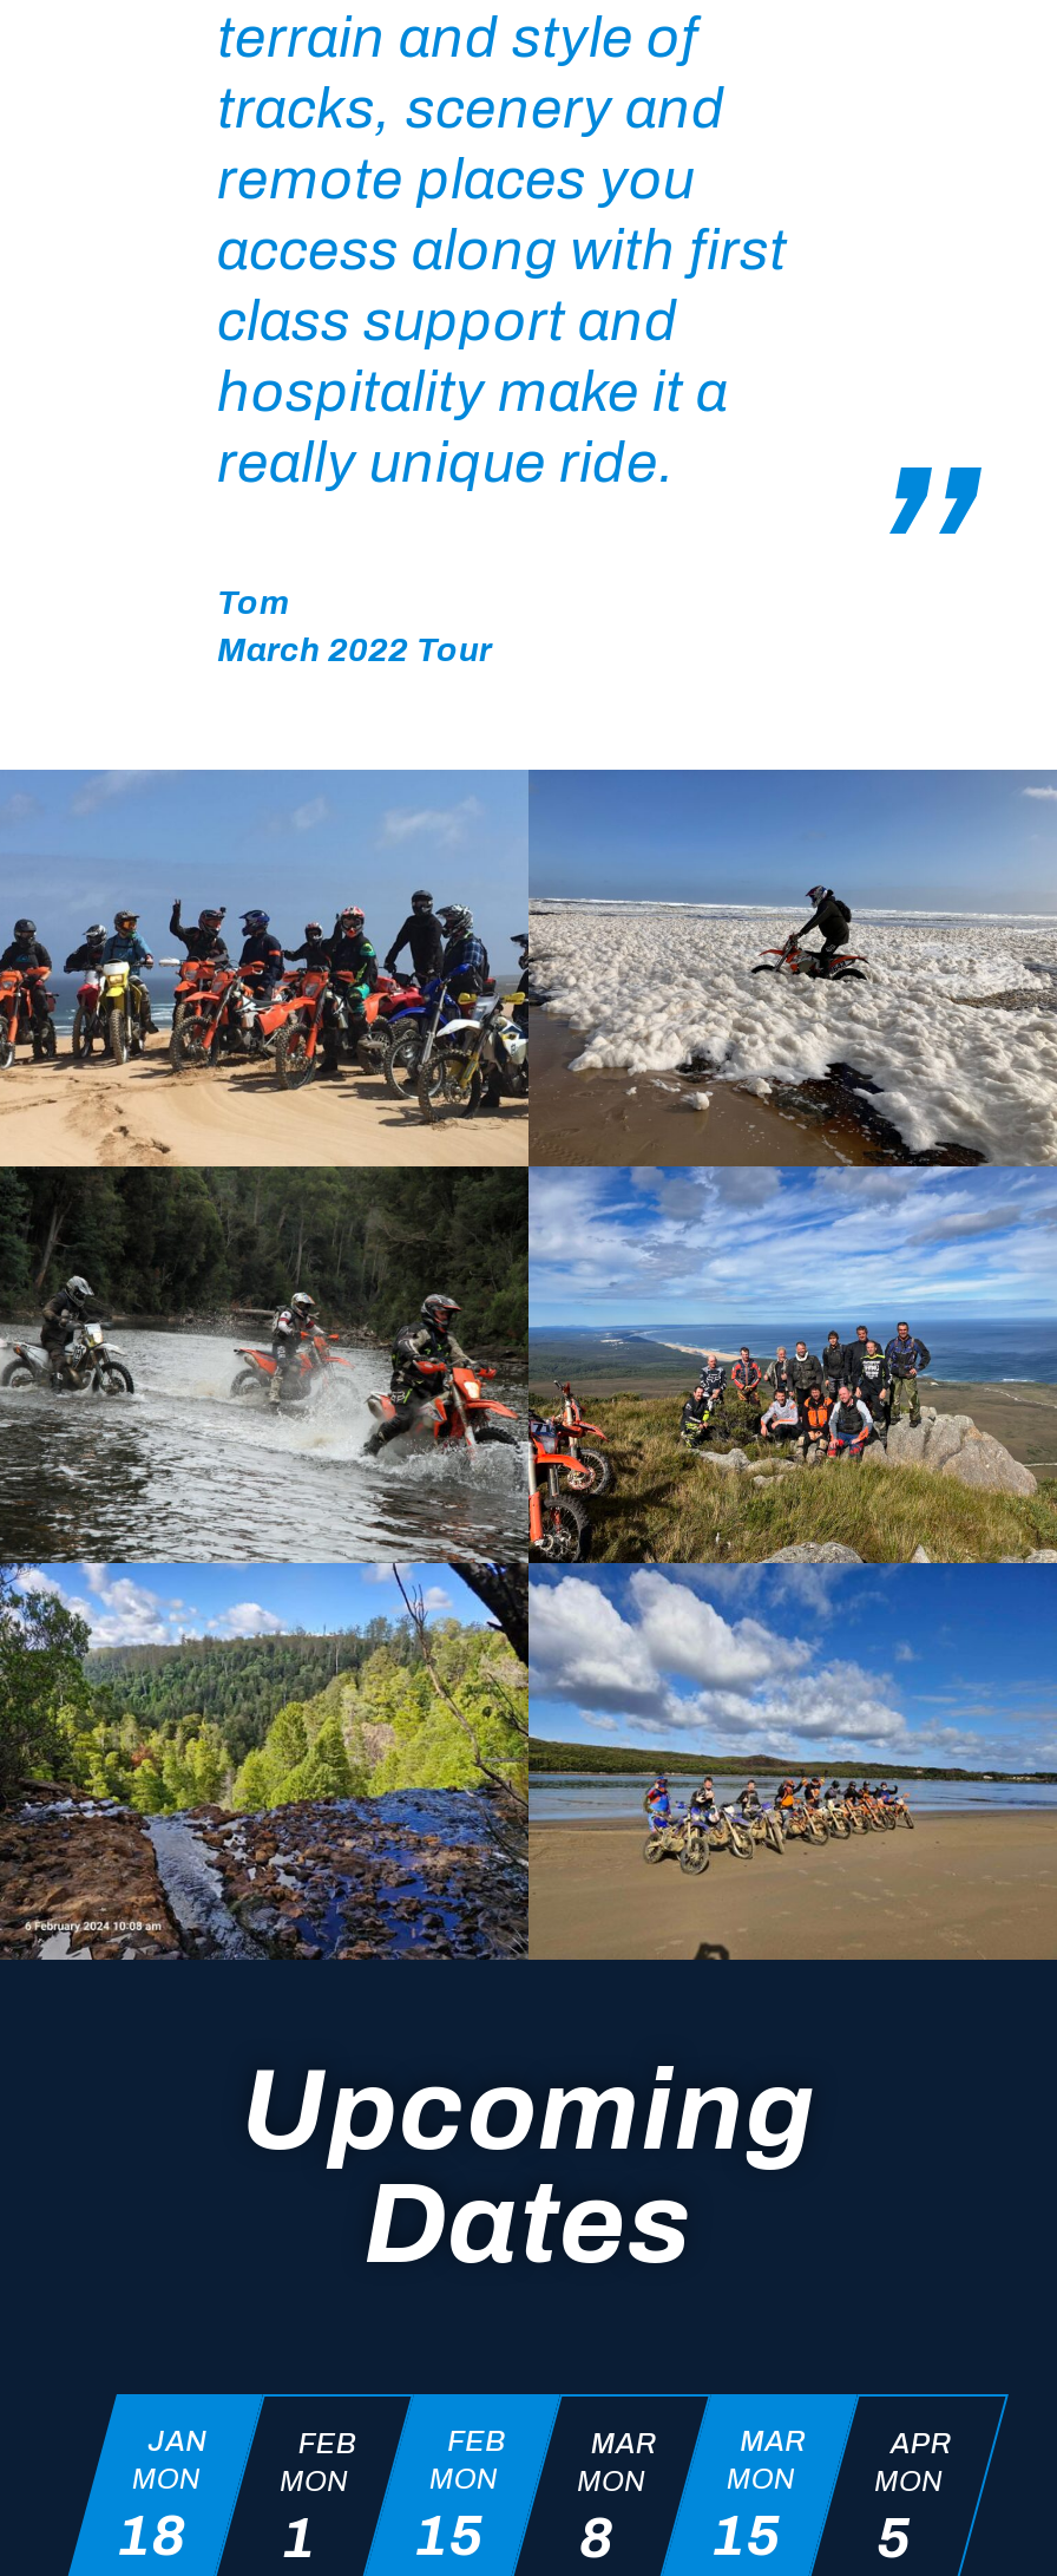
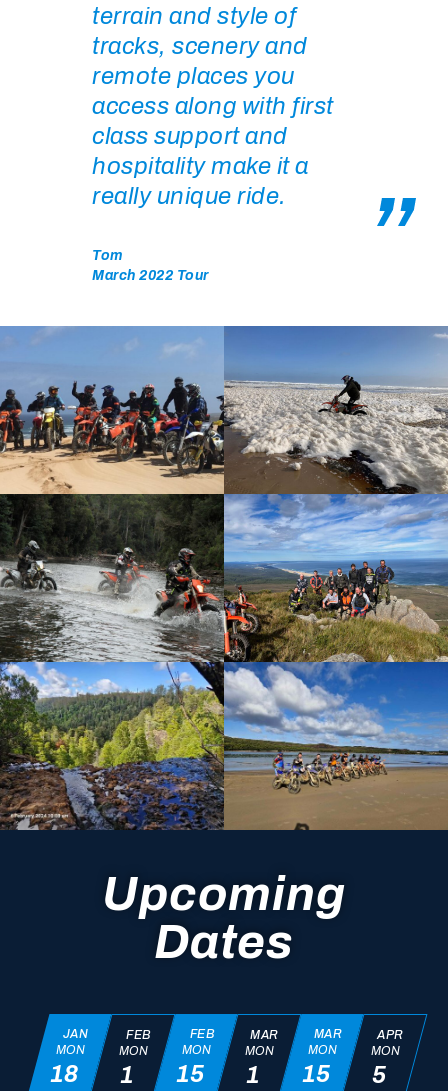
[117,2505,910,2569] 18 1 15 8 15 5 -> [49,1061,386,1088] 18 1 15 1 15 5

